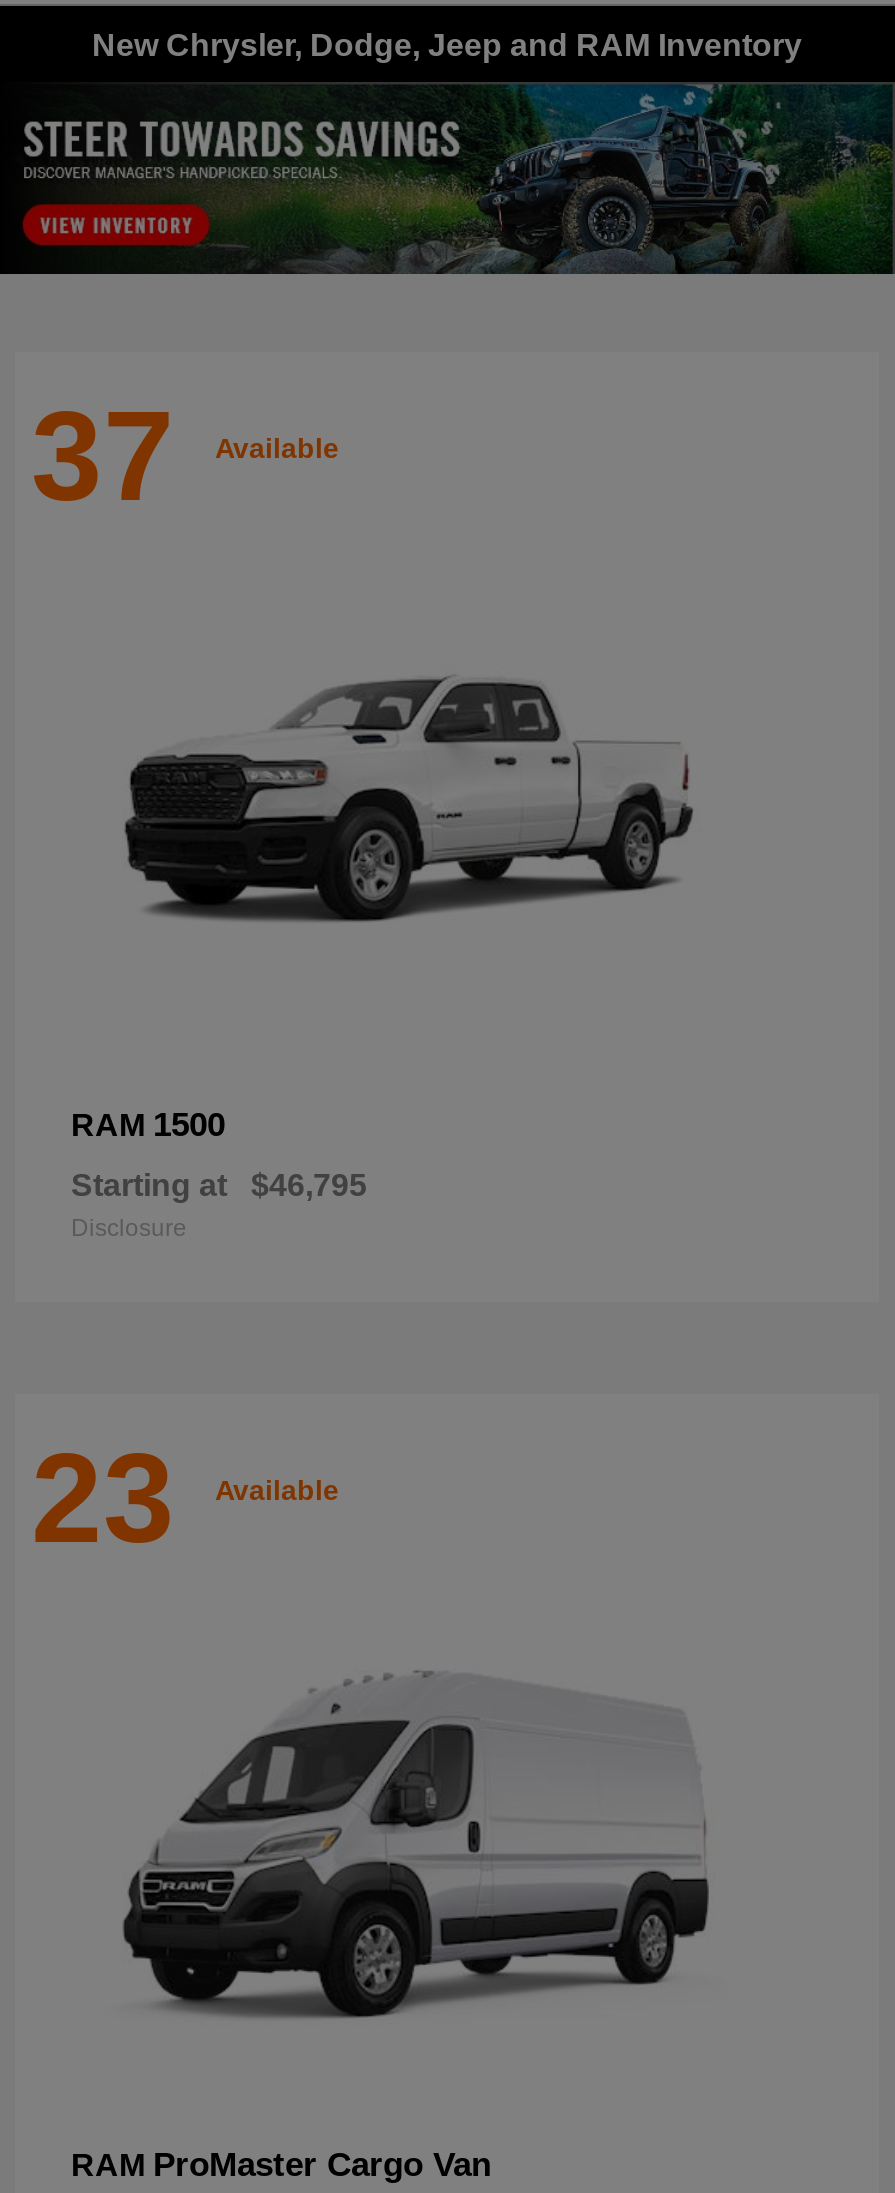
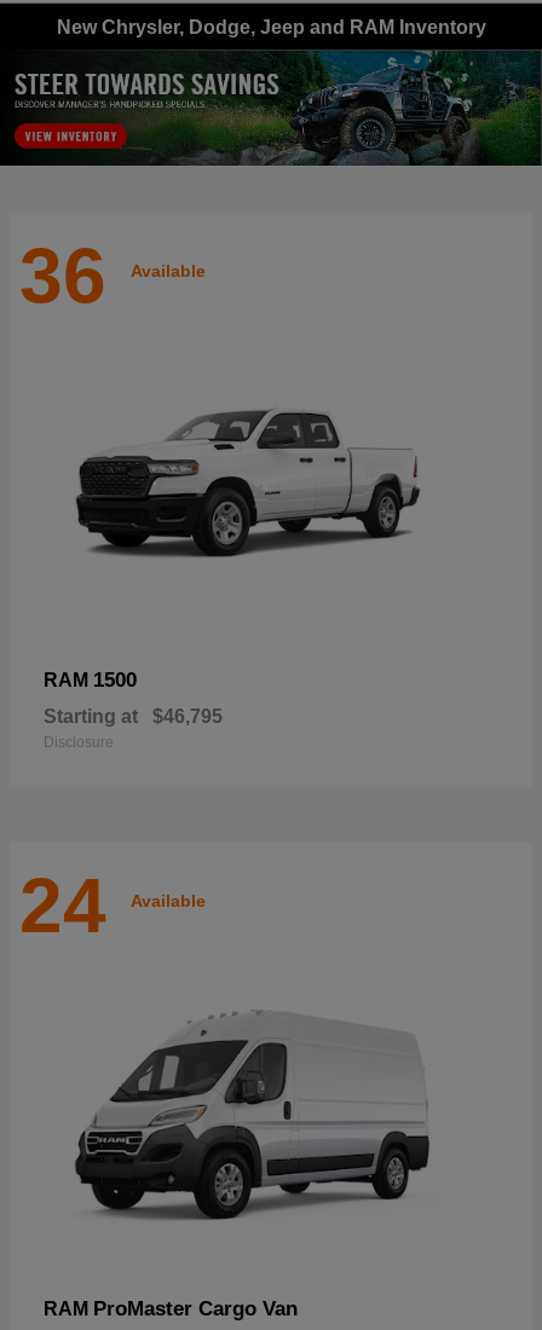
[31,384,339,528] 37 Available -> [19,232,206,319] 36 Available
[31,1426,339,1570] 23 Available -> [19,862,206,949] 24 Available

